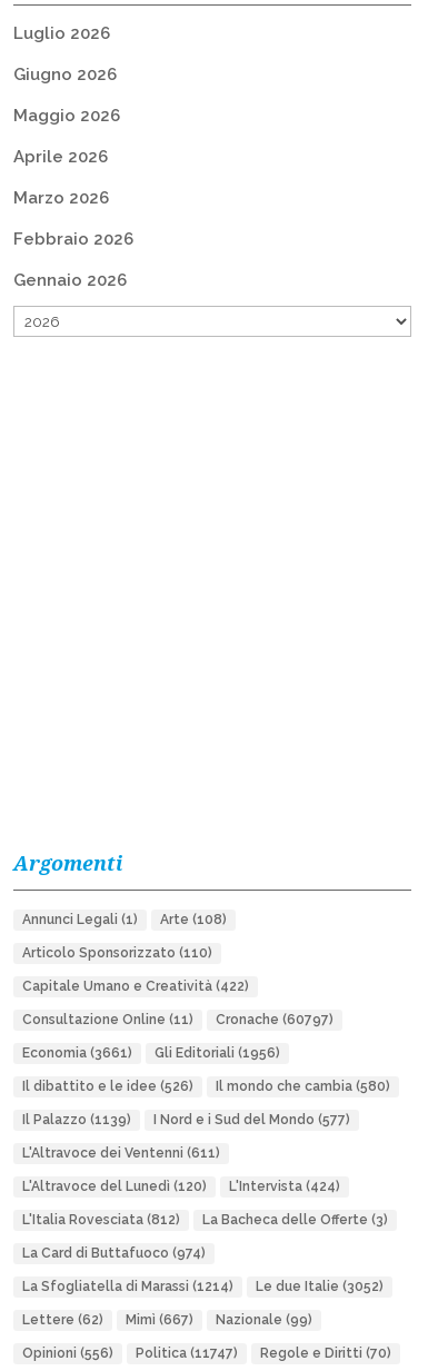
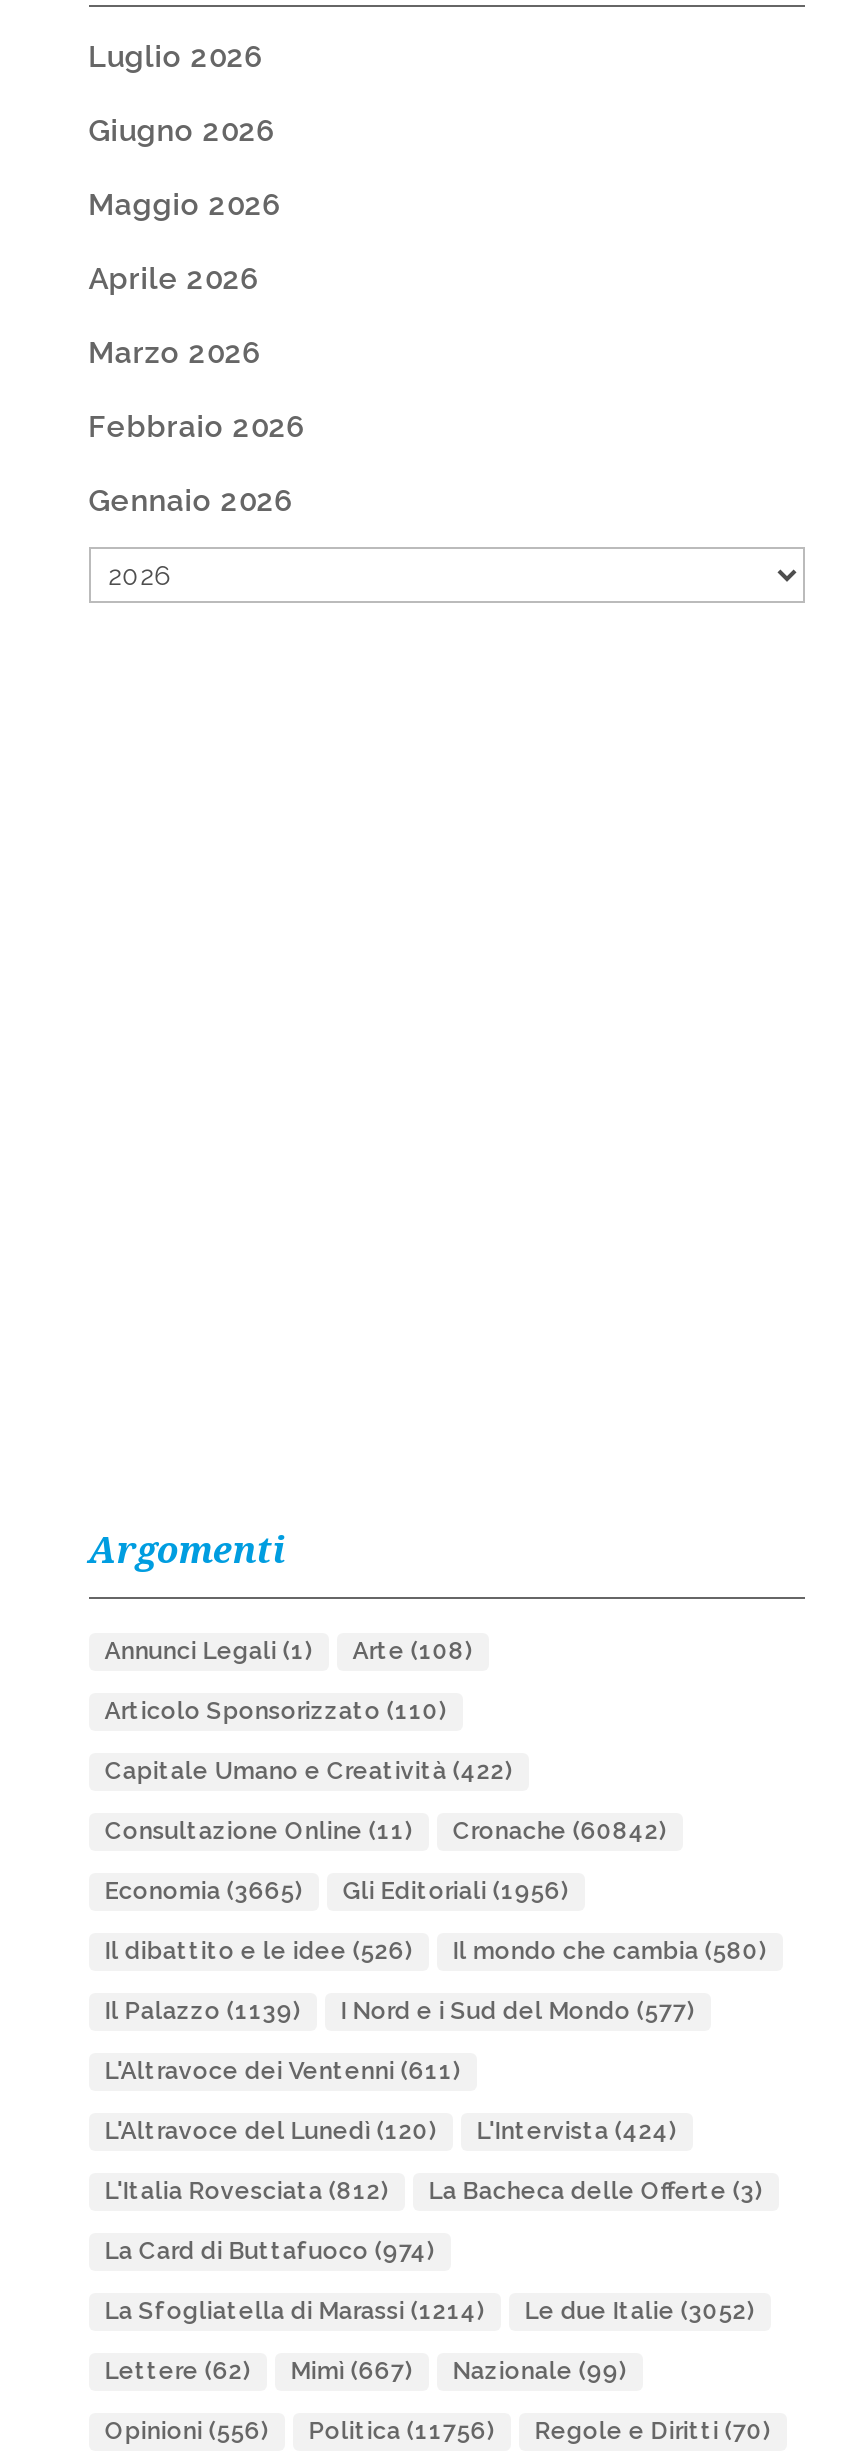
[22,1012,333,1027] Consultazione Online (11) Cronache (60797) -> [105,1817,667,1845] Consultazione Online (11) Cronache (60842)
[22,1045,280,1061] Economia (3661) Gli Editoriali (1956) -> [105,1877,569,1905] Economia (3665) Gli Editoriali (1956)
[22,1345,391,1361] Opinioni (556) Politica (11747) Regole e Diritti (70) -> [105,2417,771,2445] Opinioni (556) Politica (11756) Regole e Diritti (70)

